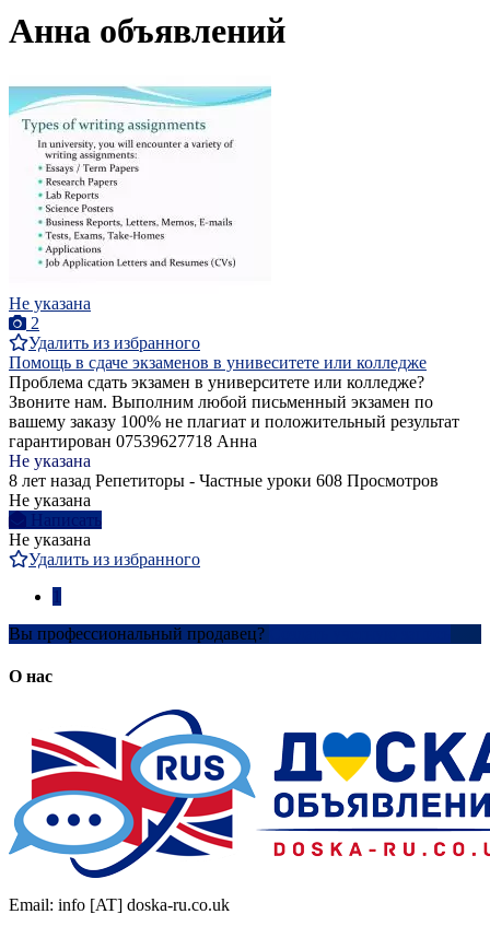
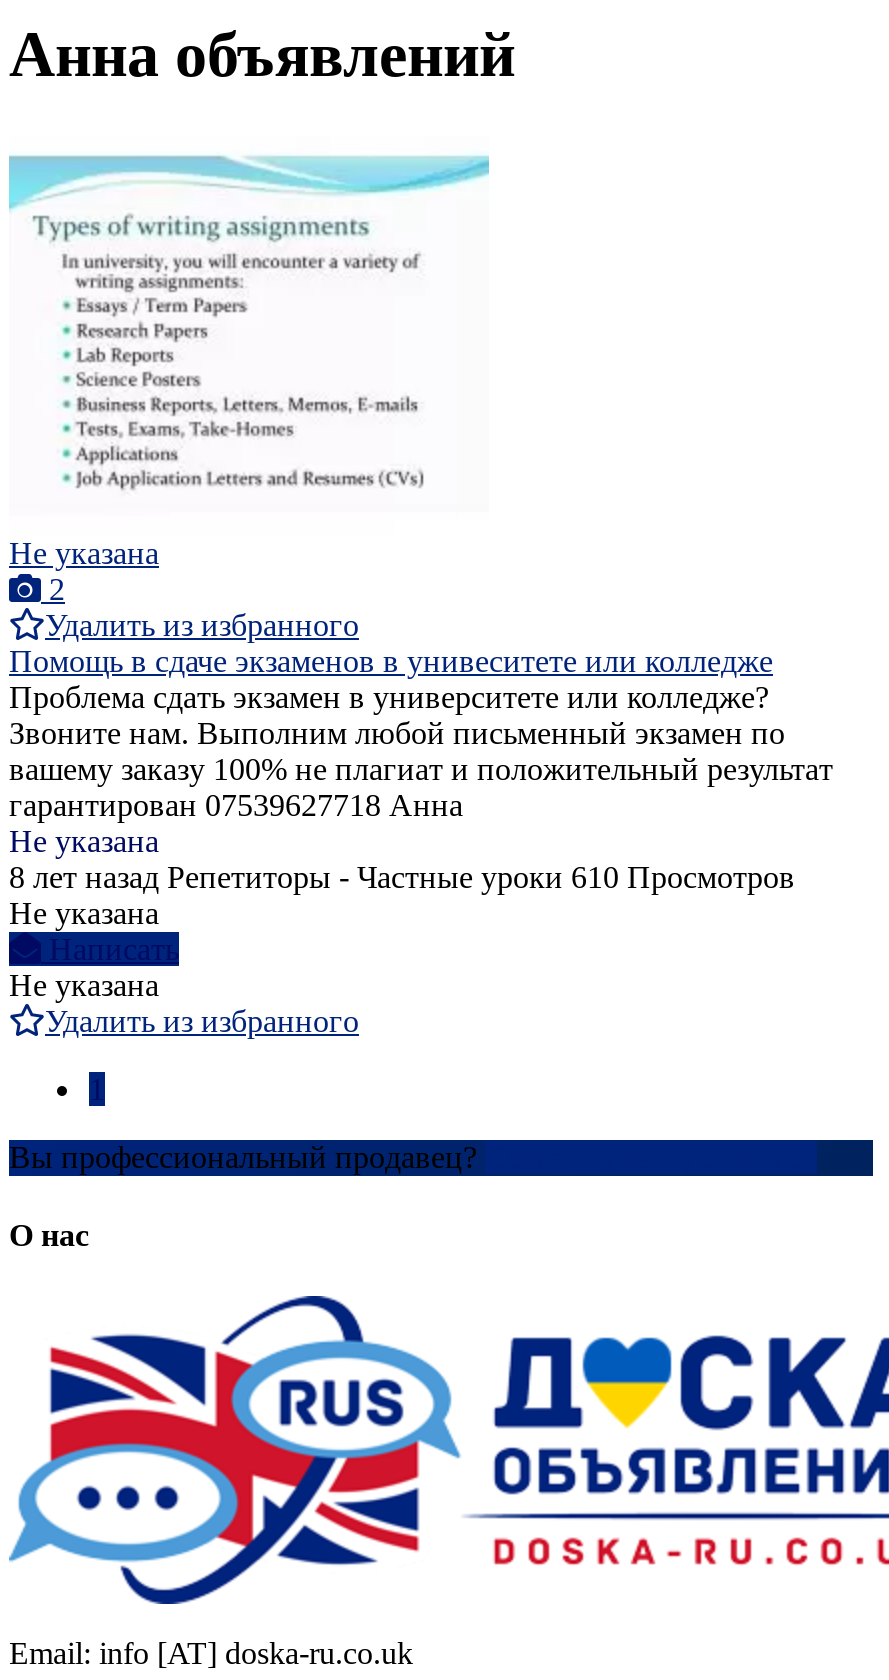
[9,471,439,490] 8 лет назад Репетиторы - Частные уроки 608 Просмотров -> [9,860,795,894] 8 лет назад Репетиторы - Частные уроки 610 Просмотров

